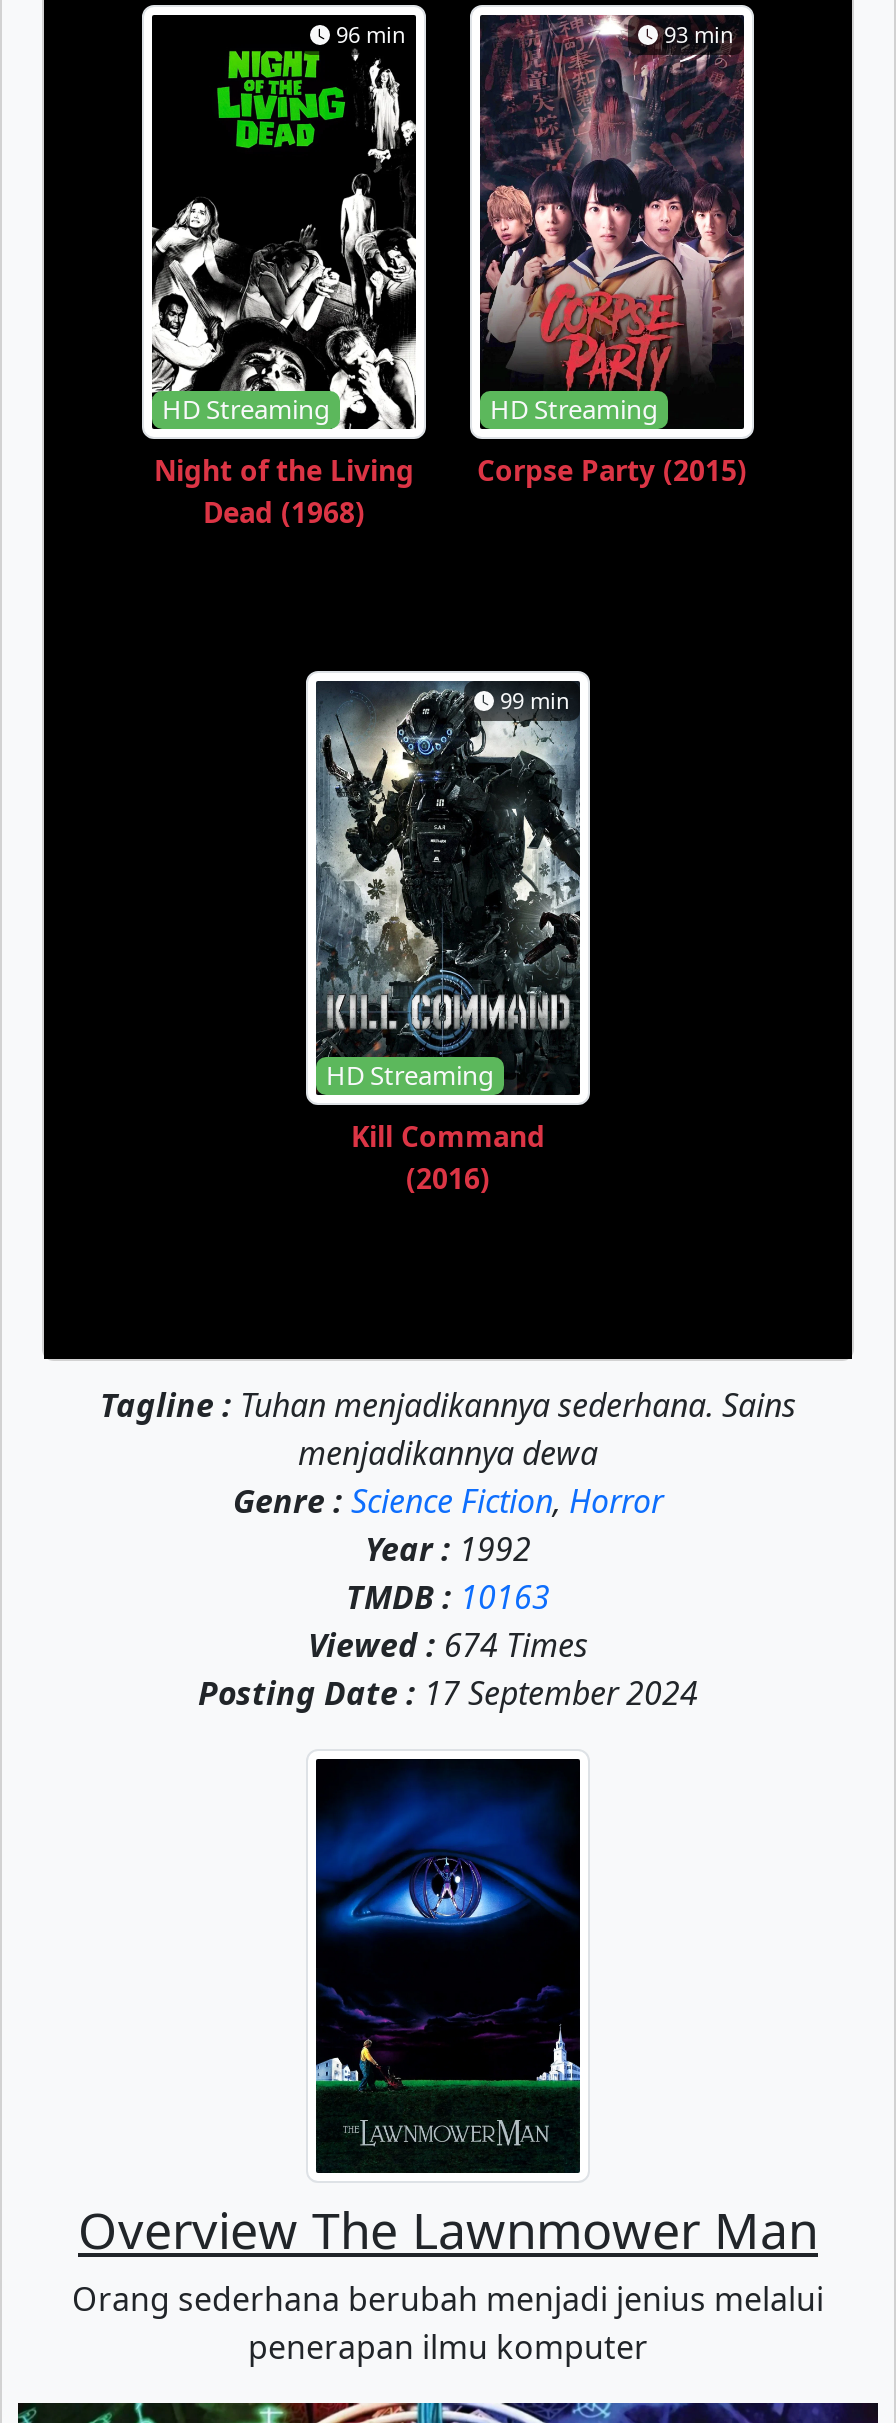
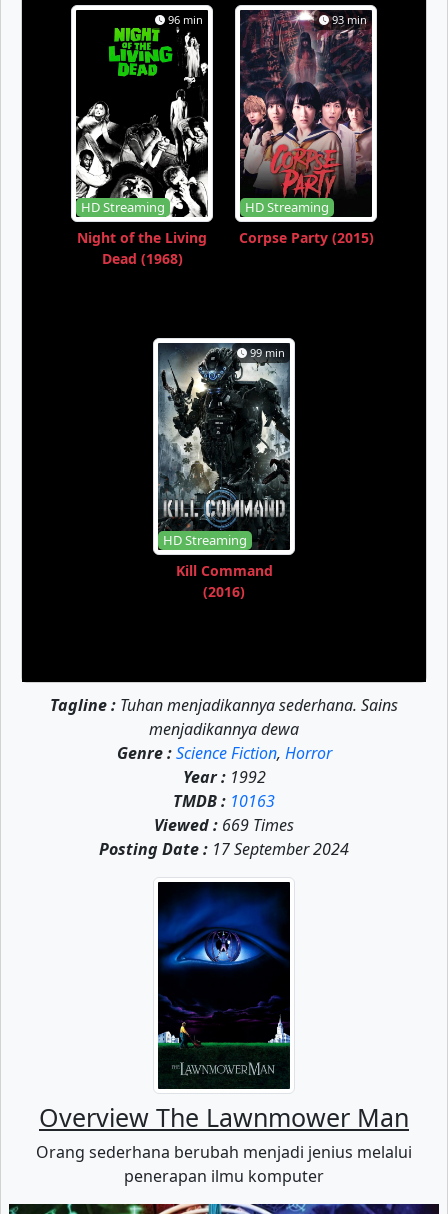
[308,1623,588,1667] Viewed : 674 Times -> [154,814,294,836] Viewed : 669 Times

